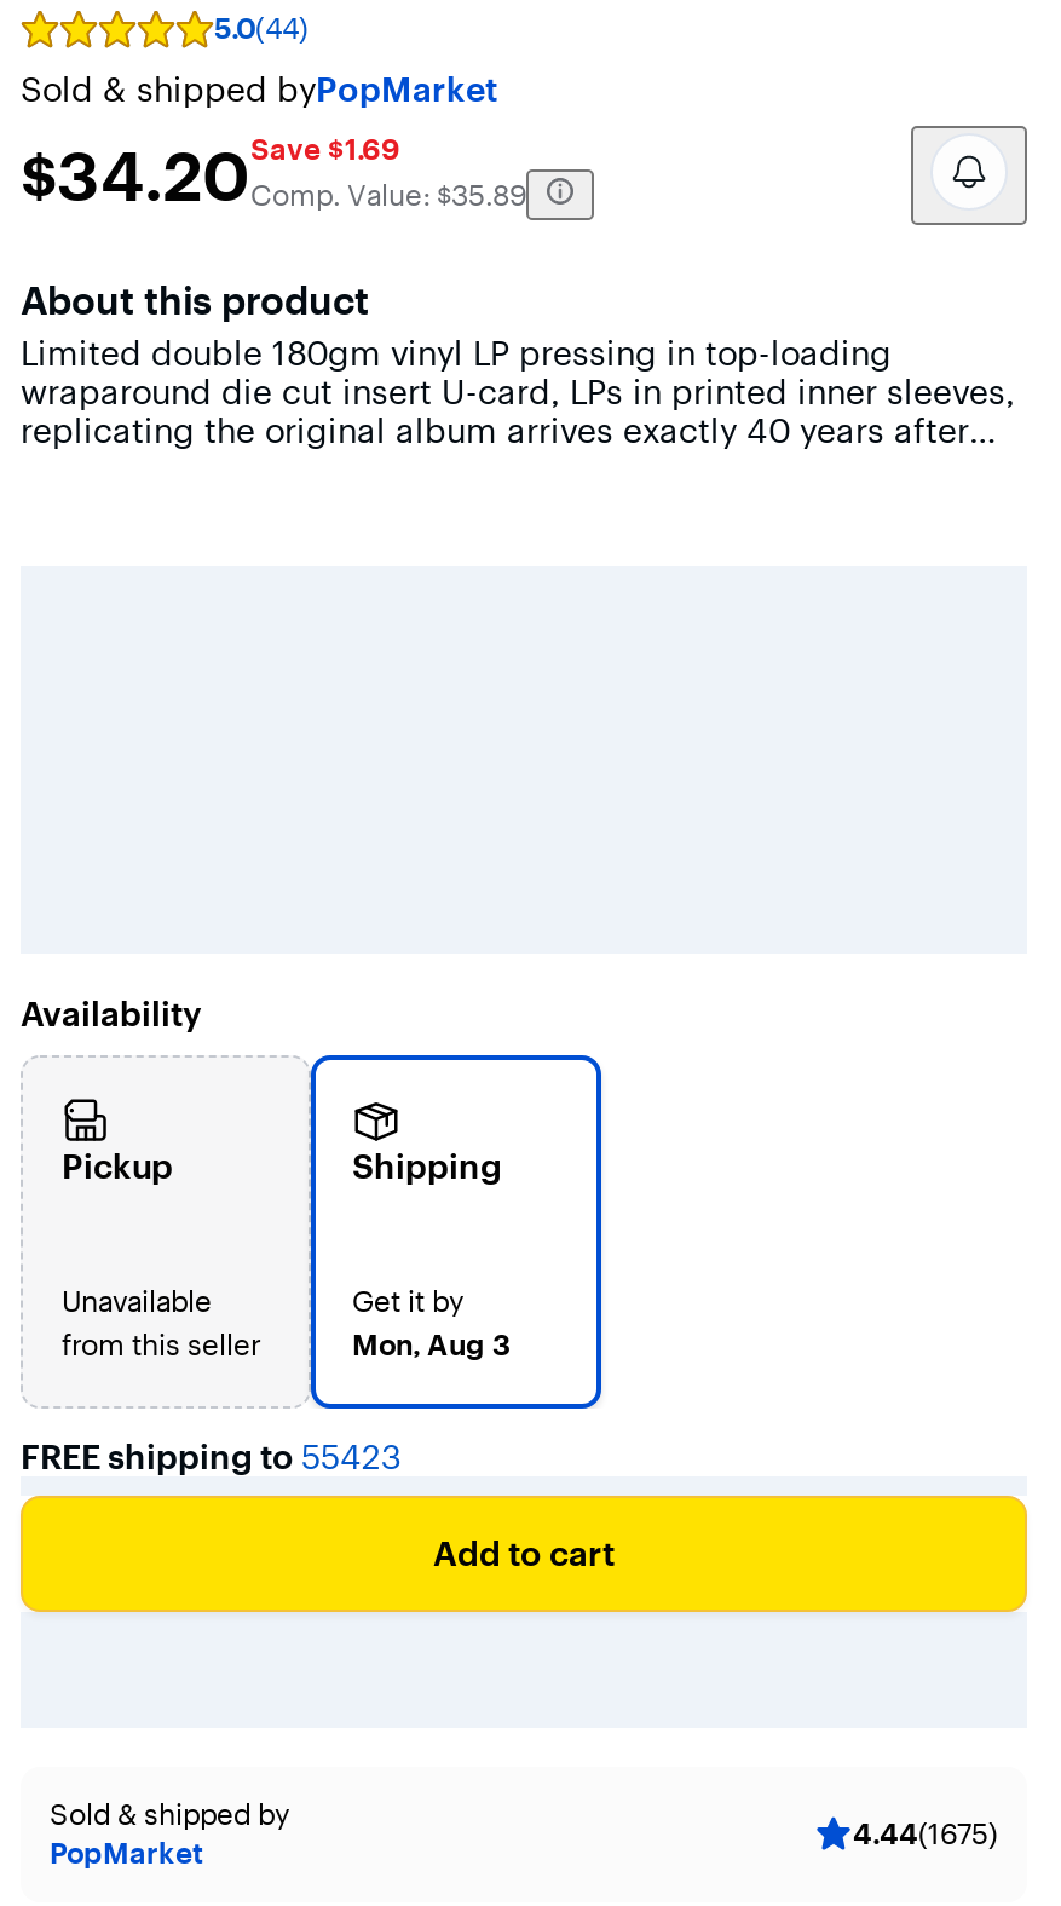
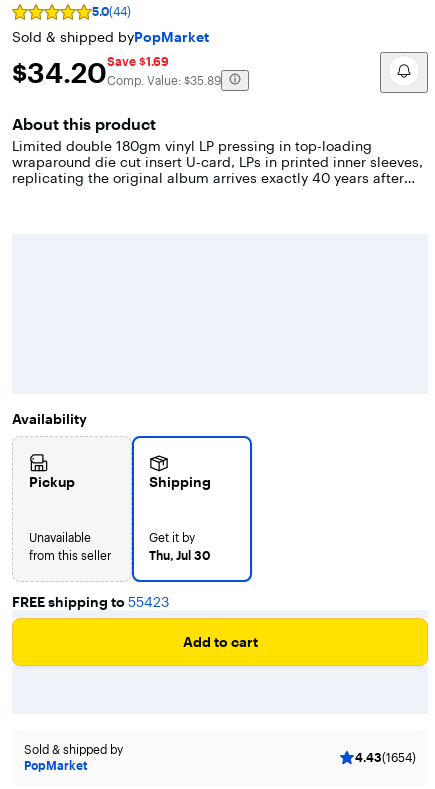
[352,1326,512,1363] Mon, Aug 3 -> [149,548,210,563] Thu, Jul 30
[853,1815,998,1852] 4.44(1675) -> [355,750,416,765] 4.43(1654)

